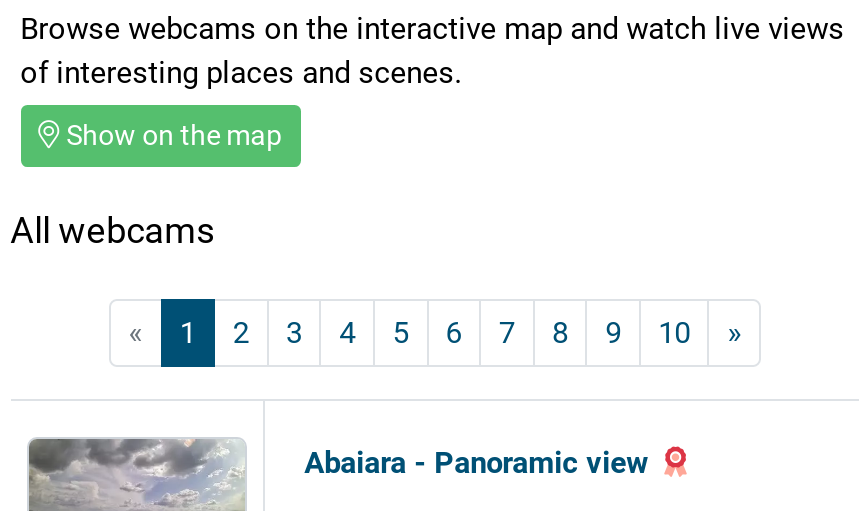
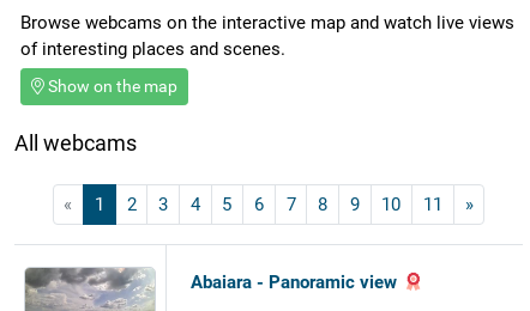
none -> [423,194,442,216] 11

